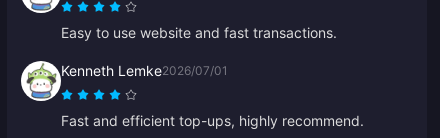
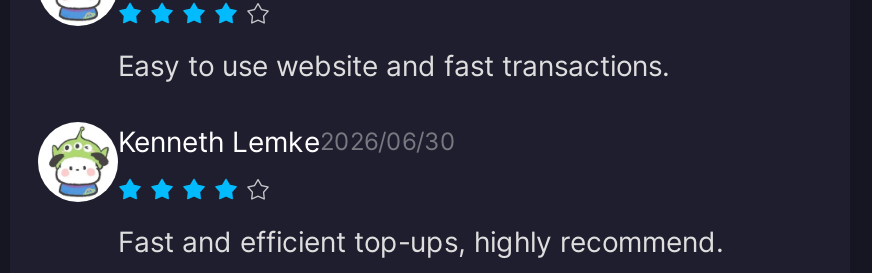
[61,61,228,78] Kenneth Lemke2026/07/01 -> [118,123,456,157] Kenneth Lemke2026/06/30

